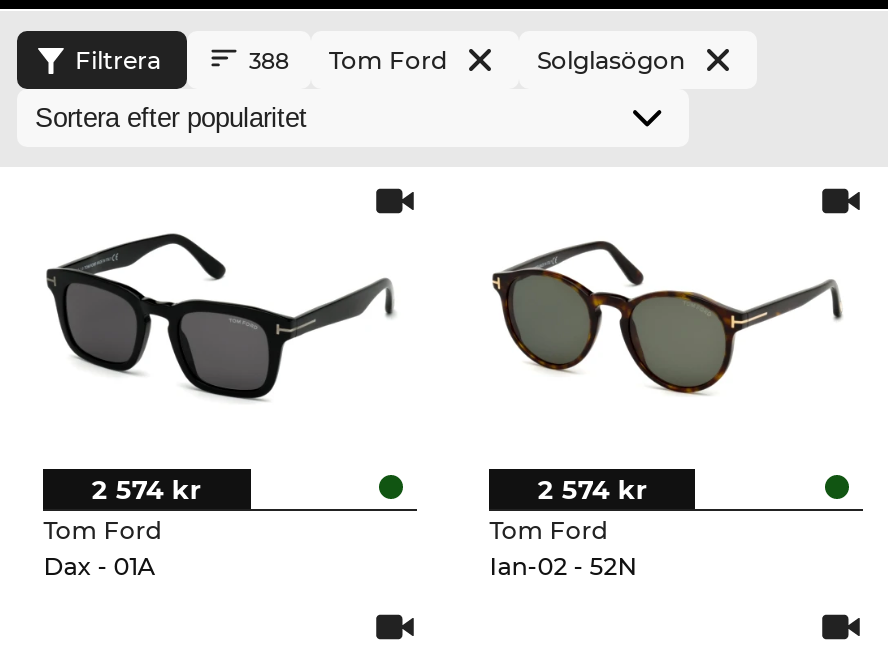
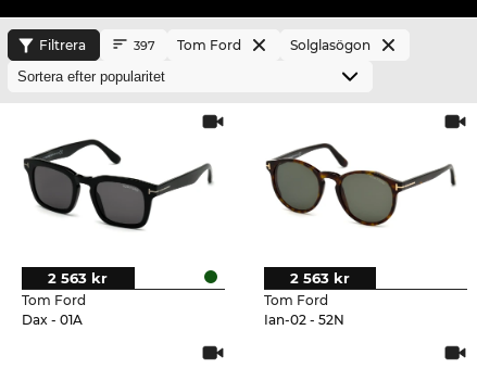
[249,45,447,75] 388 Tom Ford -> [134,37,241,53] 397 Tom Ford
[92,474,202,506] 2 574 kr -> [48,270,108,287] 2 563 kr
[538,474,648,506] 2 574 kr -> [290,270,350,287] 2 563 kr

